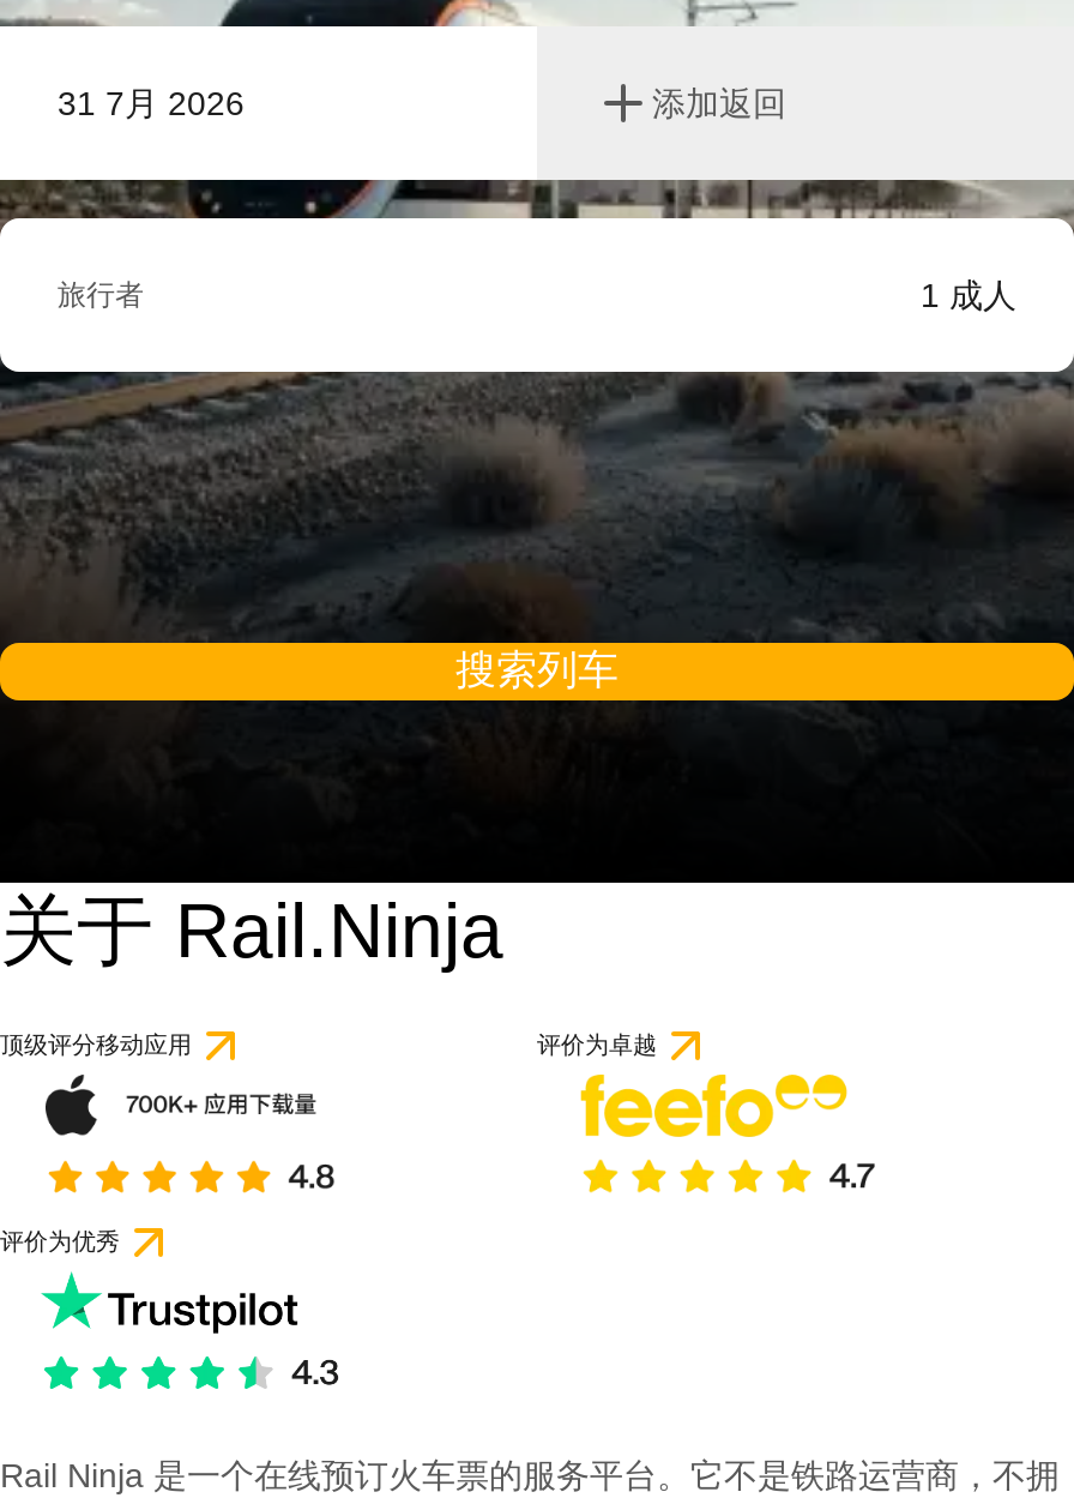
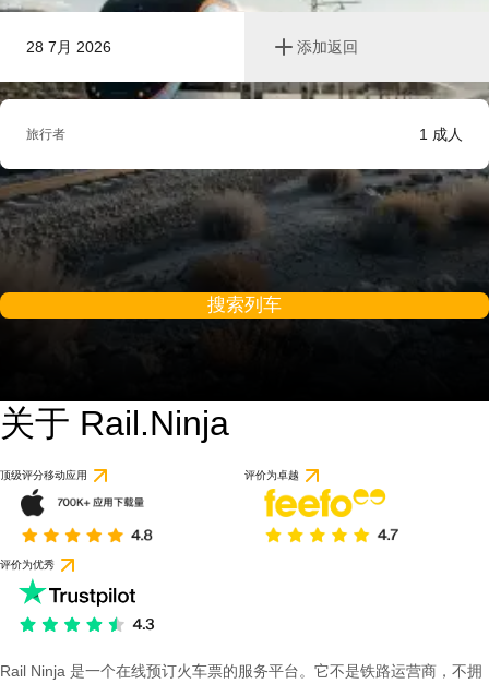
[58,84,245,122] 31 7月 2026 -> [26,38,111,56] 28 7月 2026

